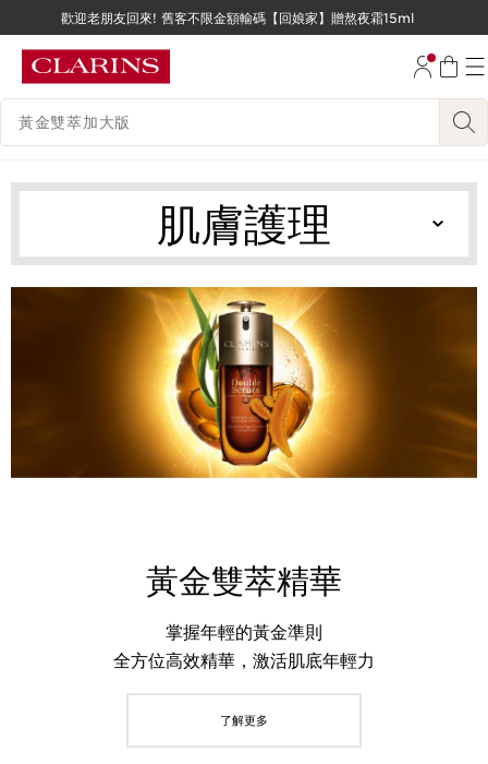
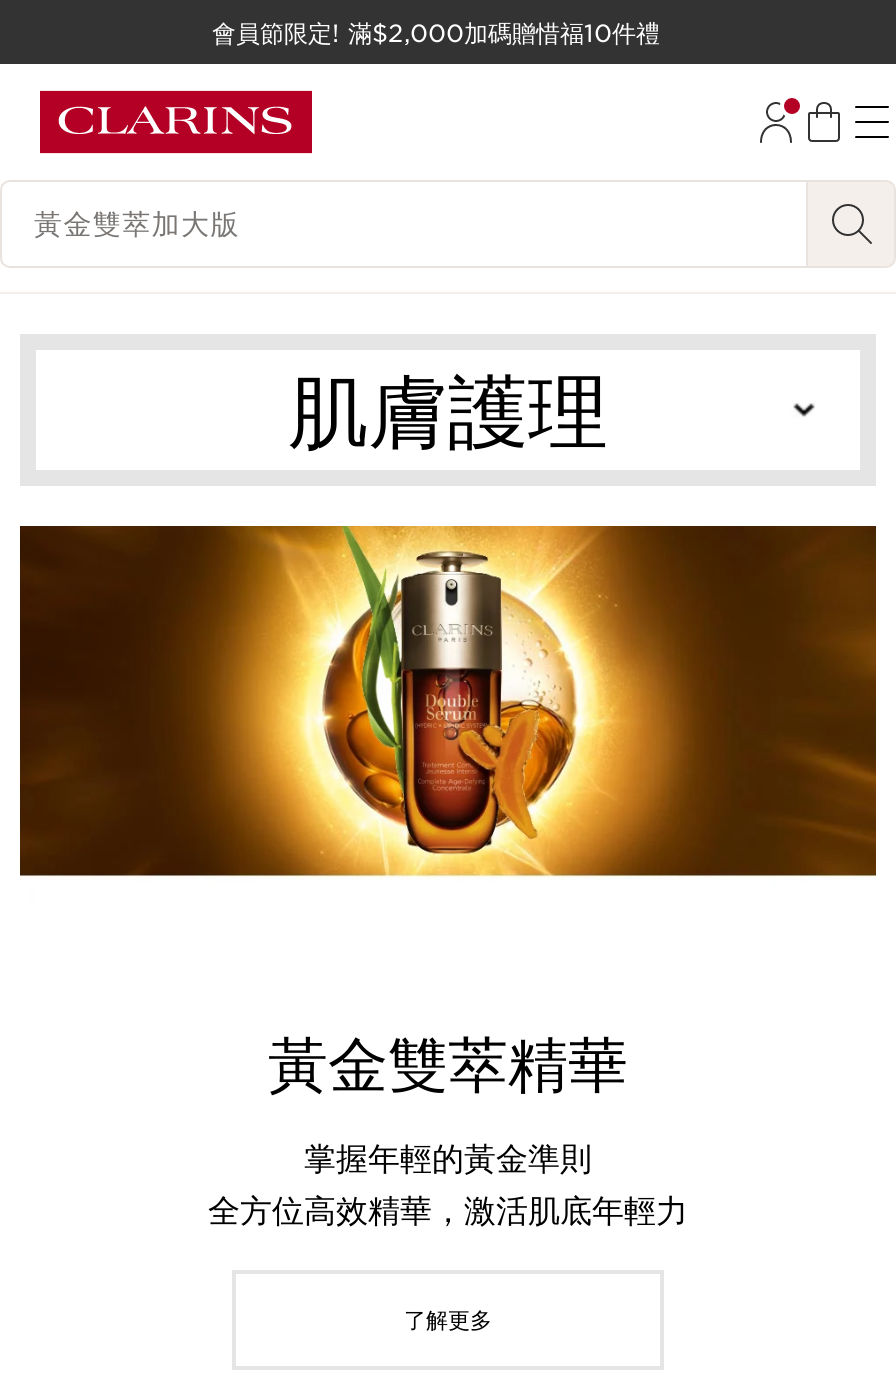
[61,10,418,26] 歡迎老朋友回來! 舊客不限金額輸碼【回娘家】贈熬夜霜15ml -> [212,18,668,48] 會員節限定! 滿$2,000加碼贈惜福10件禮

